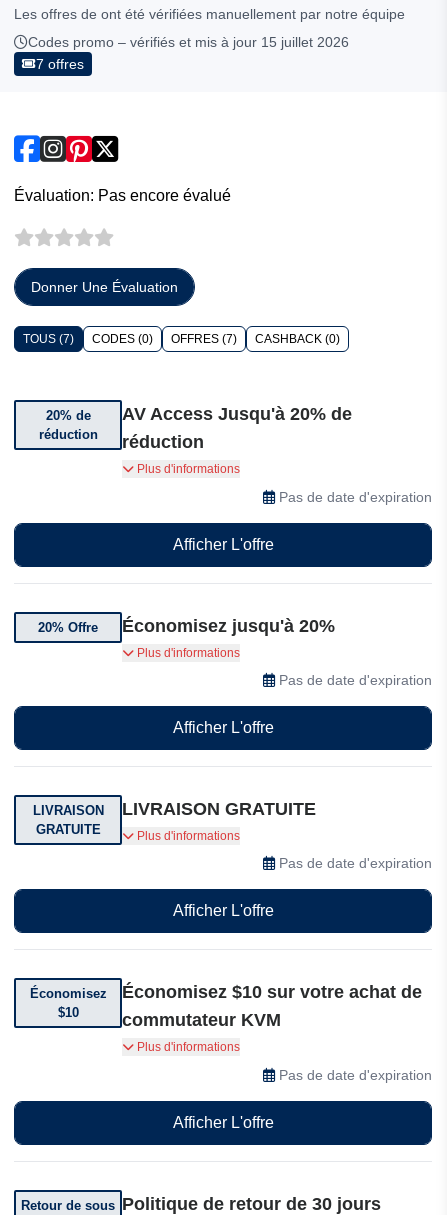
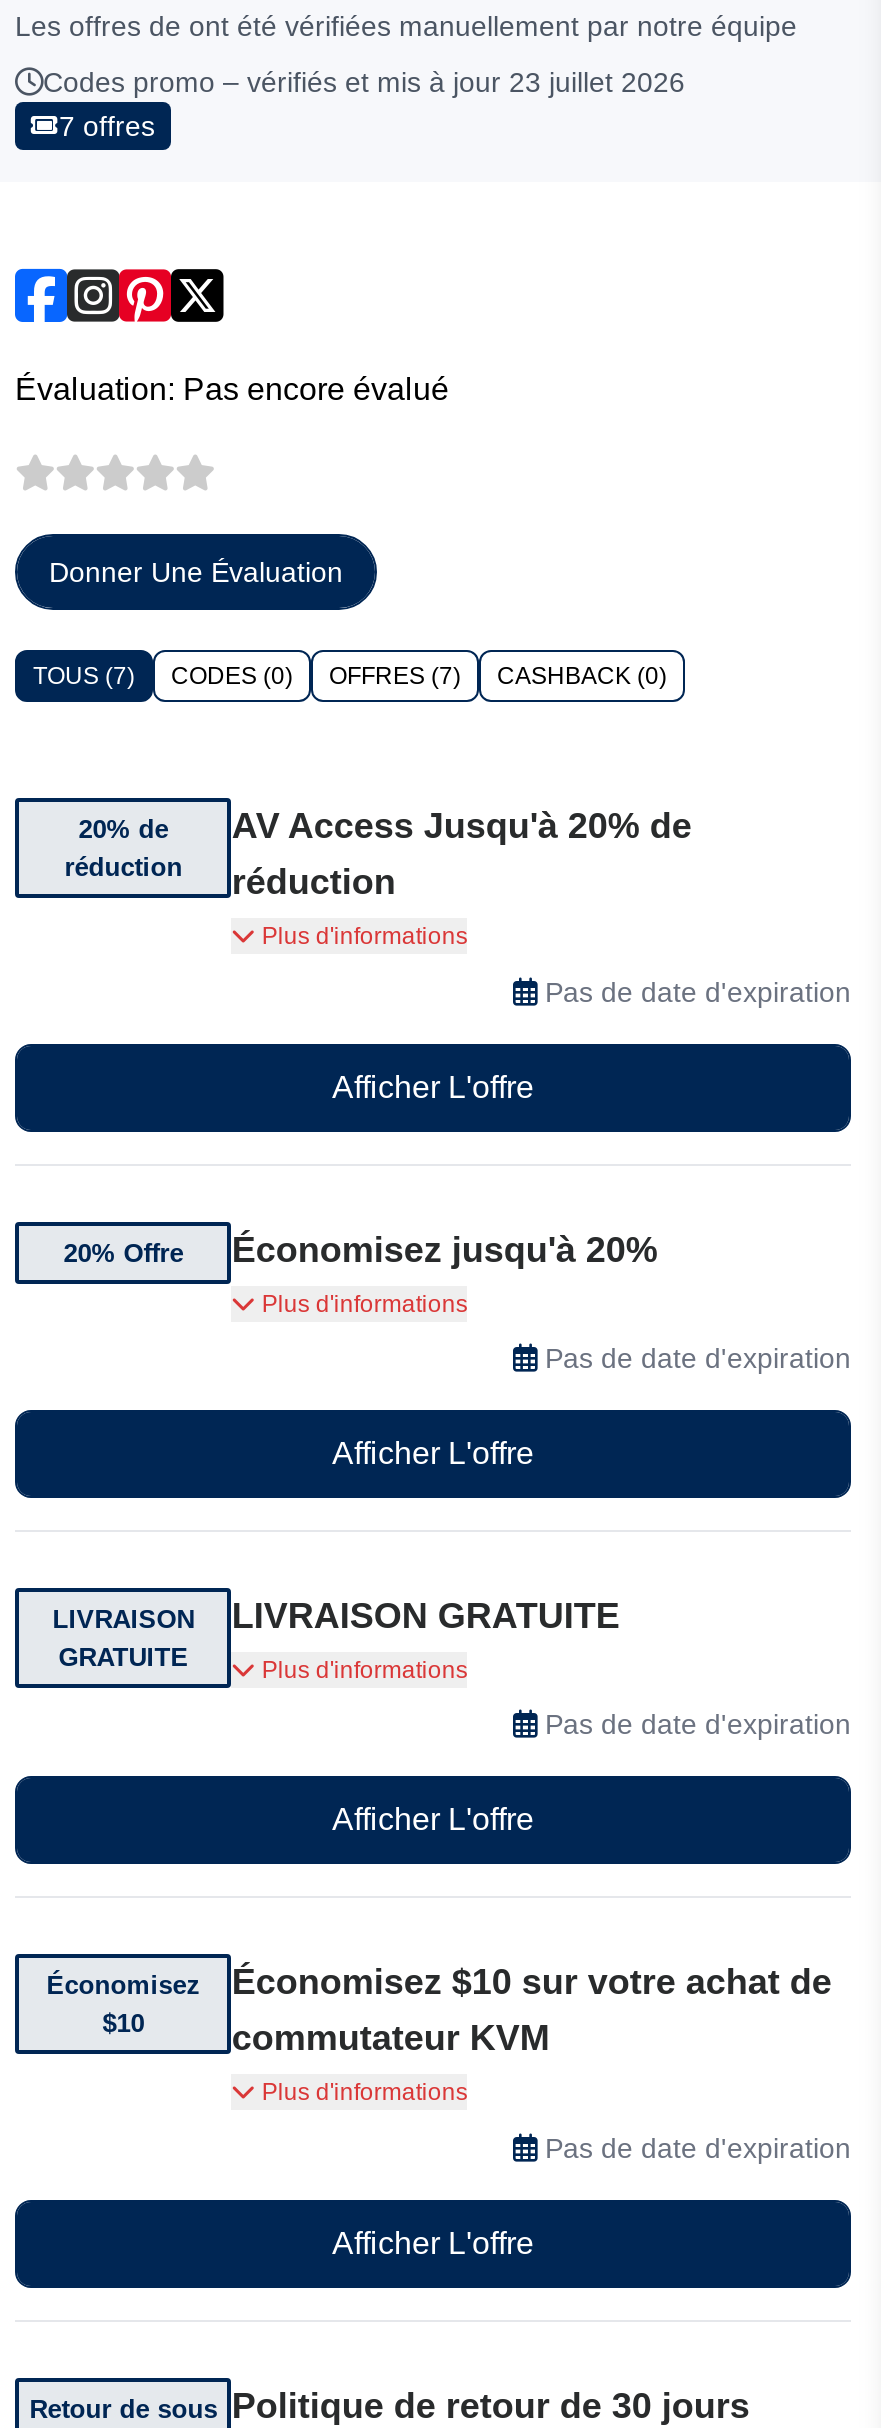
[28,34,349,50] Codes promo – vérifiés et mis à jour 15 juillet 2026 -> [43,66,685,98] Codes promo – vérifiés et mis à jour 23 juillet 2026

